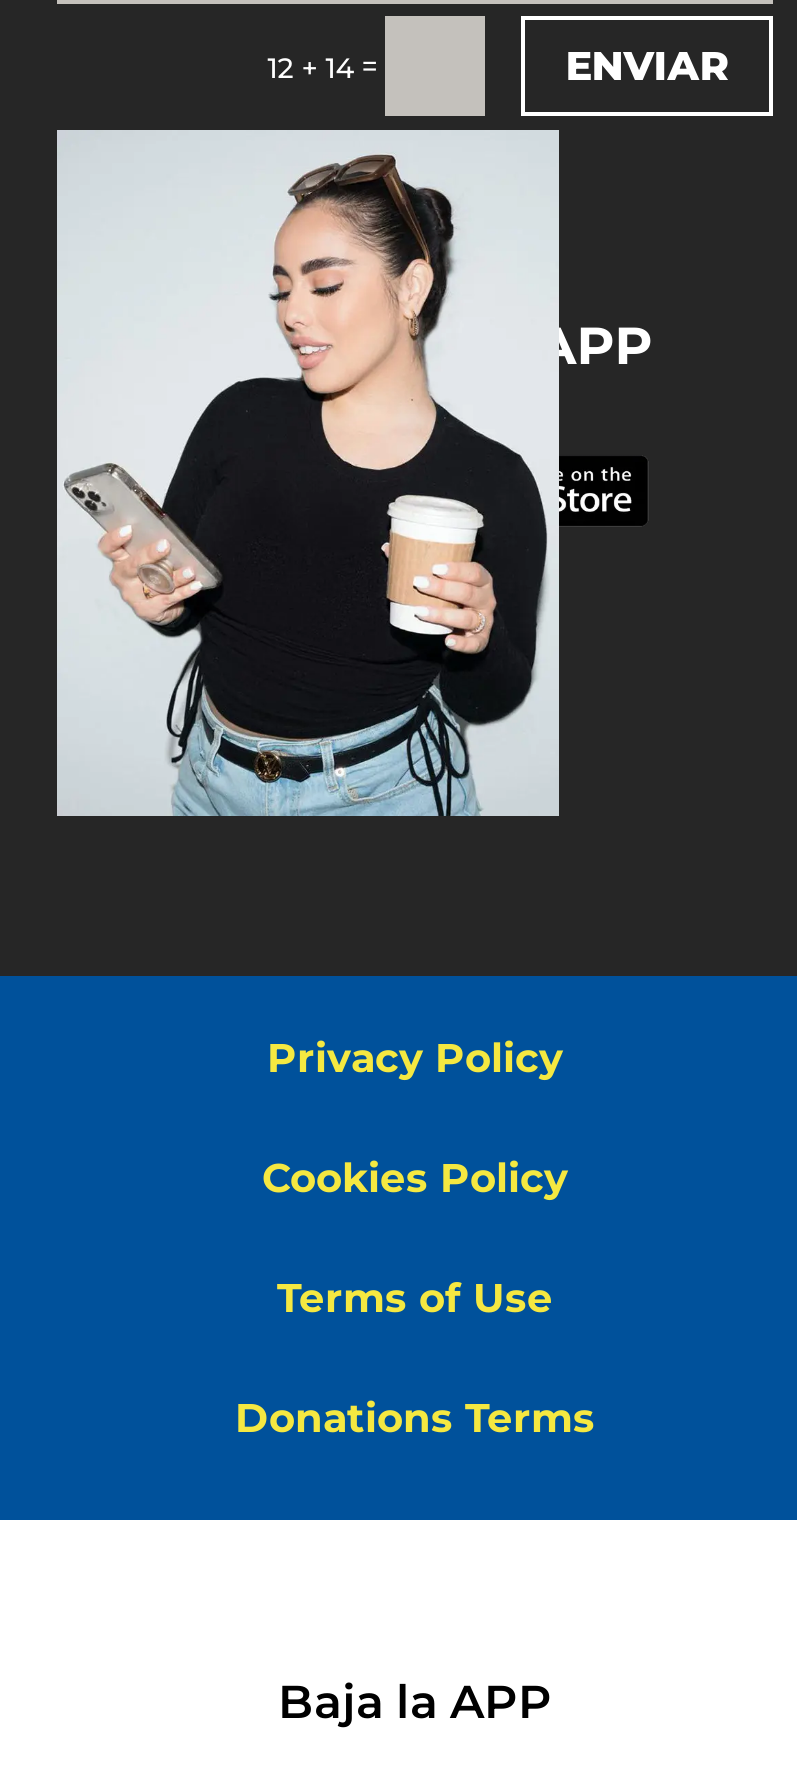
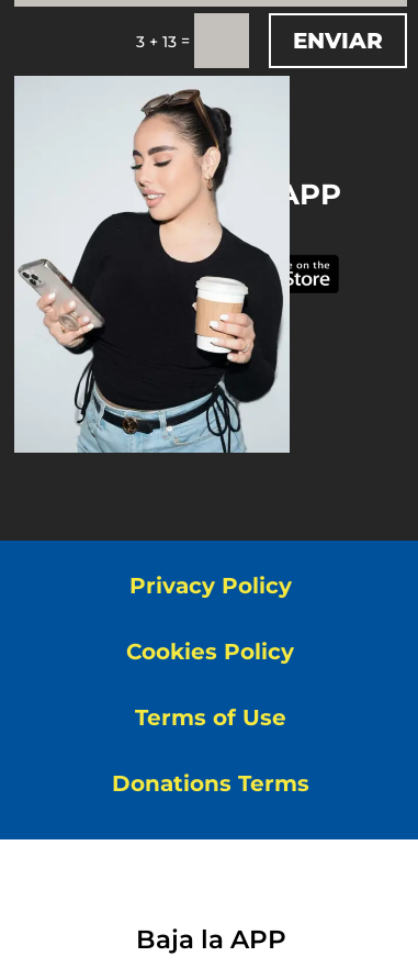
[267,48,385,86] 12 + 14 = -> [136,30,194,51] 3 + 13 =

